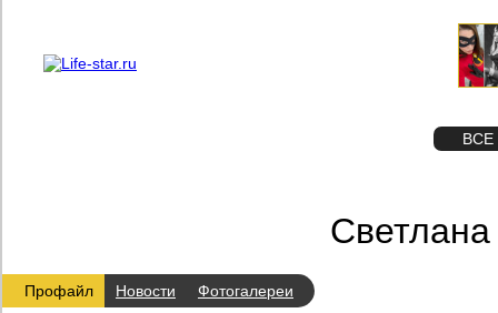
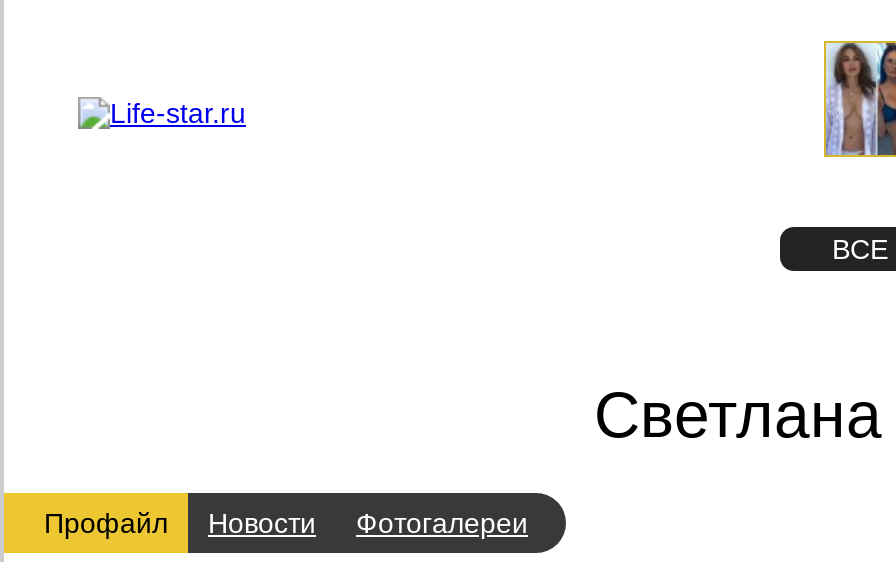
[458,23,495,88] [image] -> [824,41,890,157] [image]

